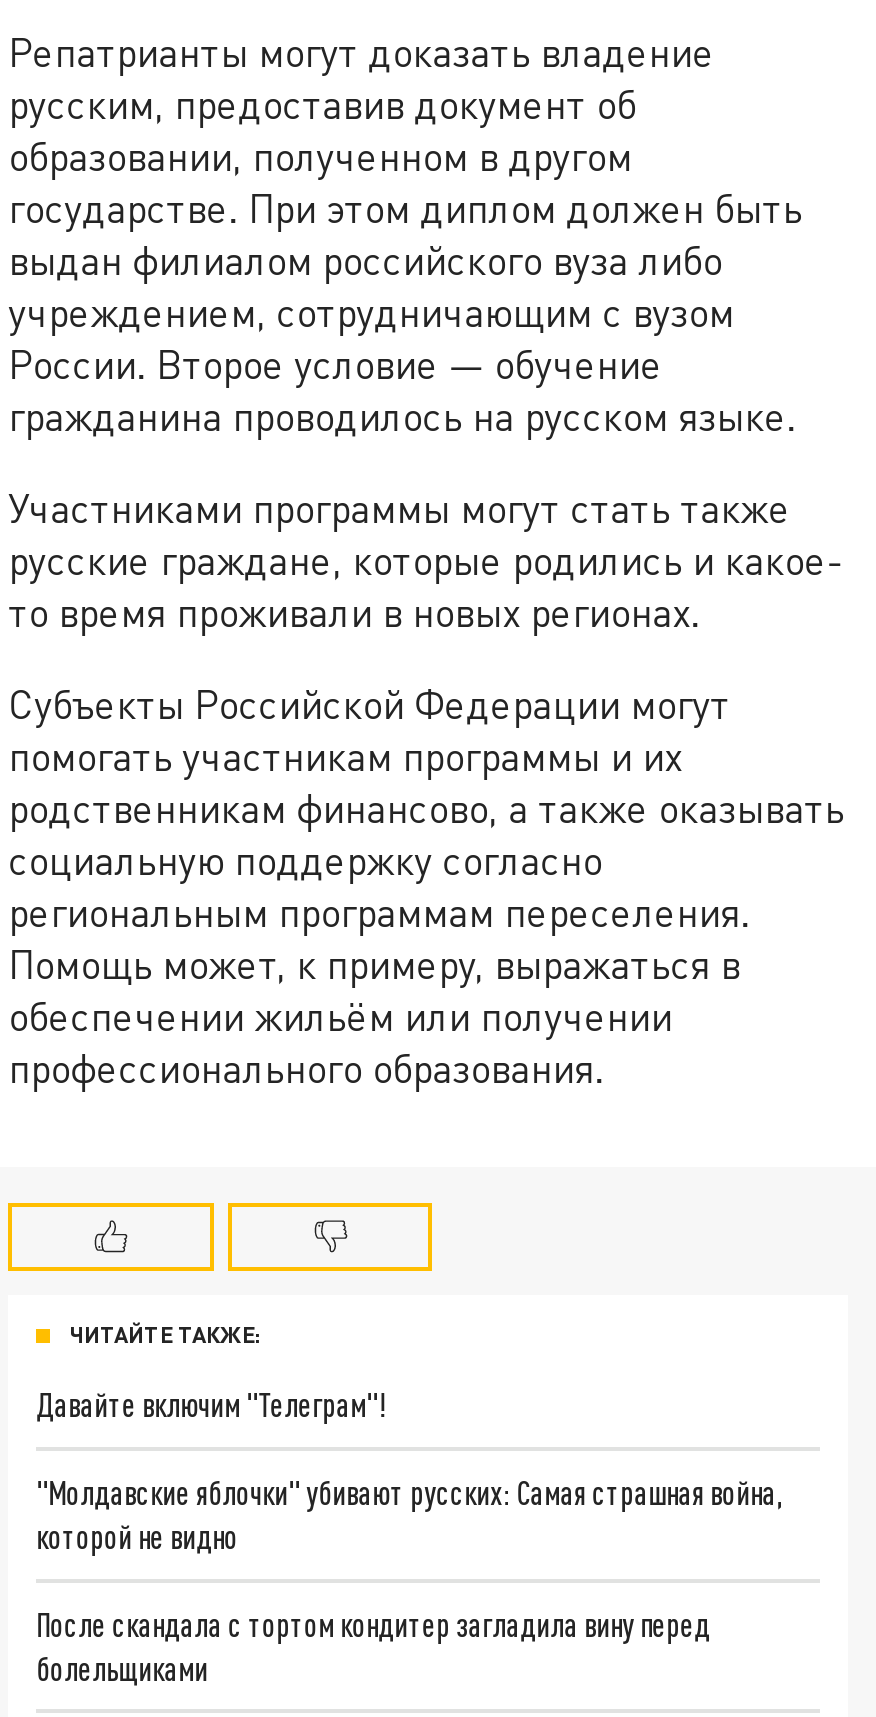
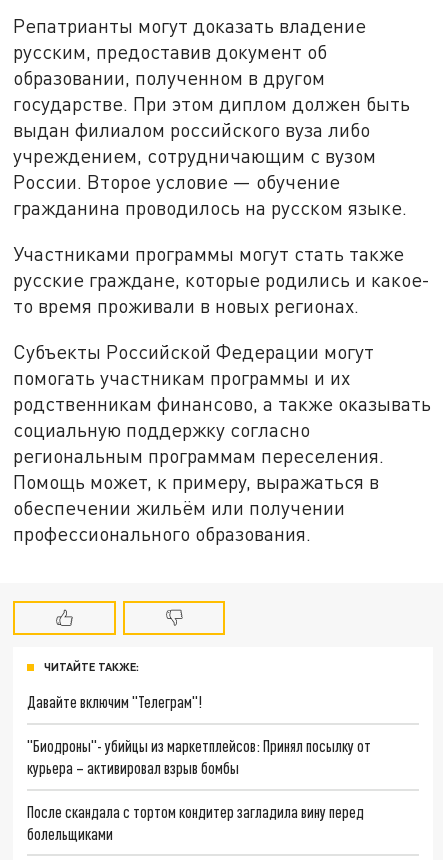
[36,1473,782,1555] "Молдавские яблочки" убивают русских: Самая страшная война, | которой не видно -> [27,736,371,777] "Биодроны"- убийцы из маркетплейсов: Принял посылку от | курьера – активировал взрыв бомбы

